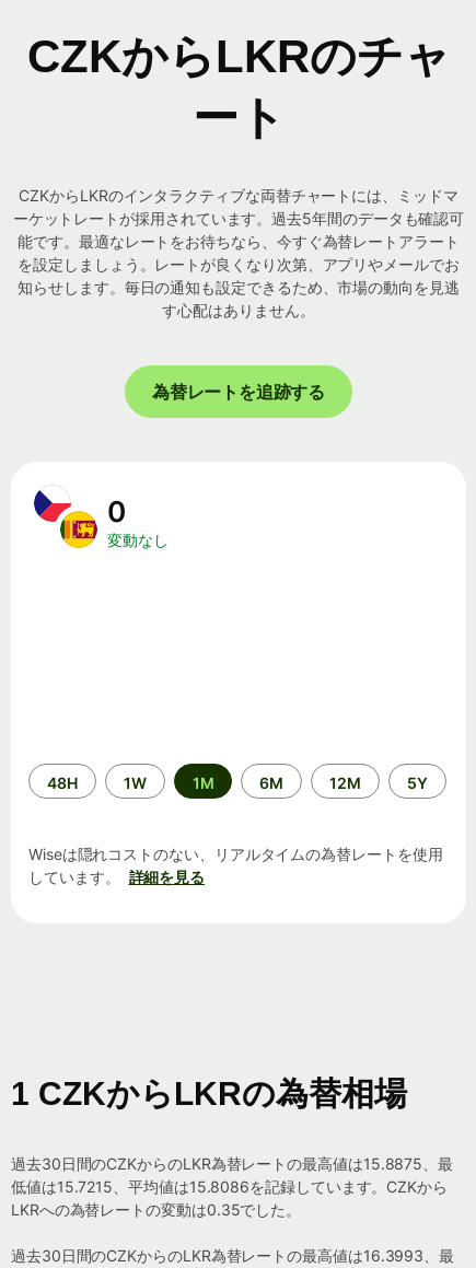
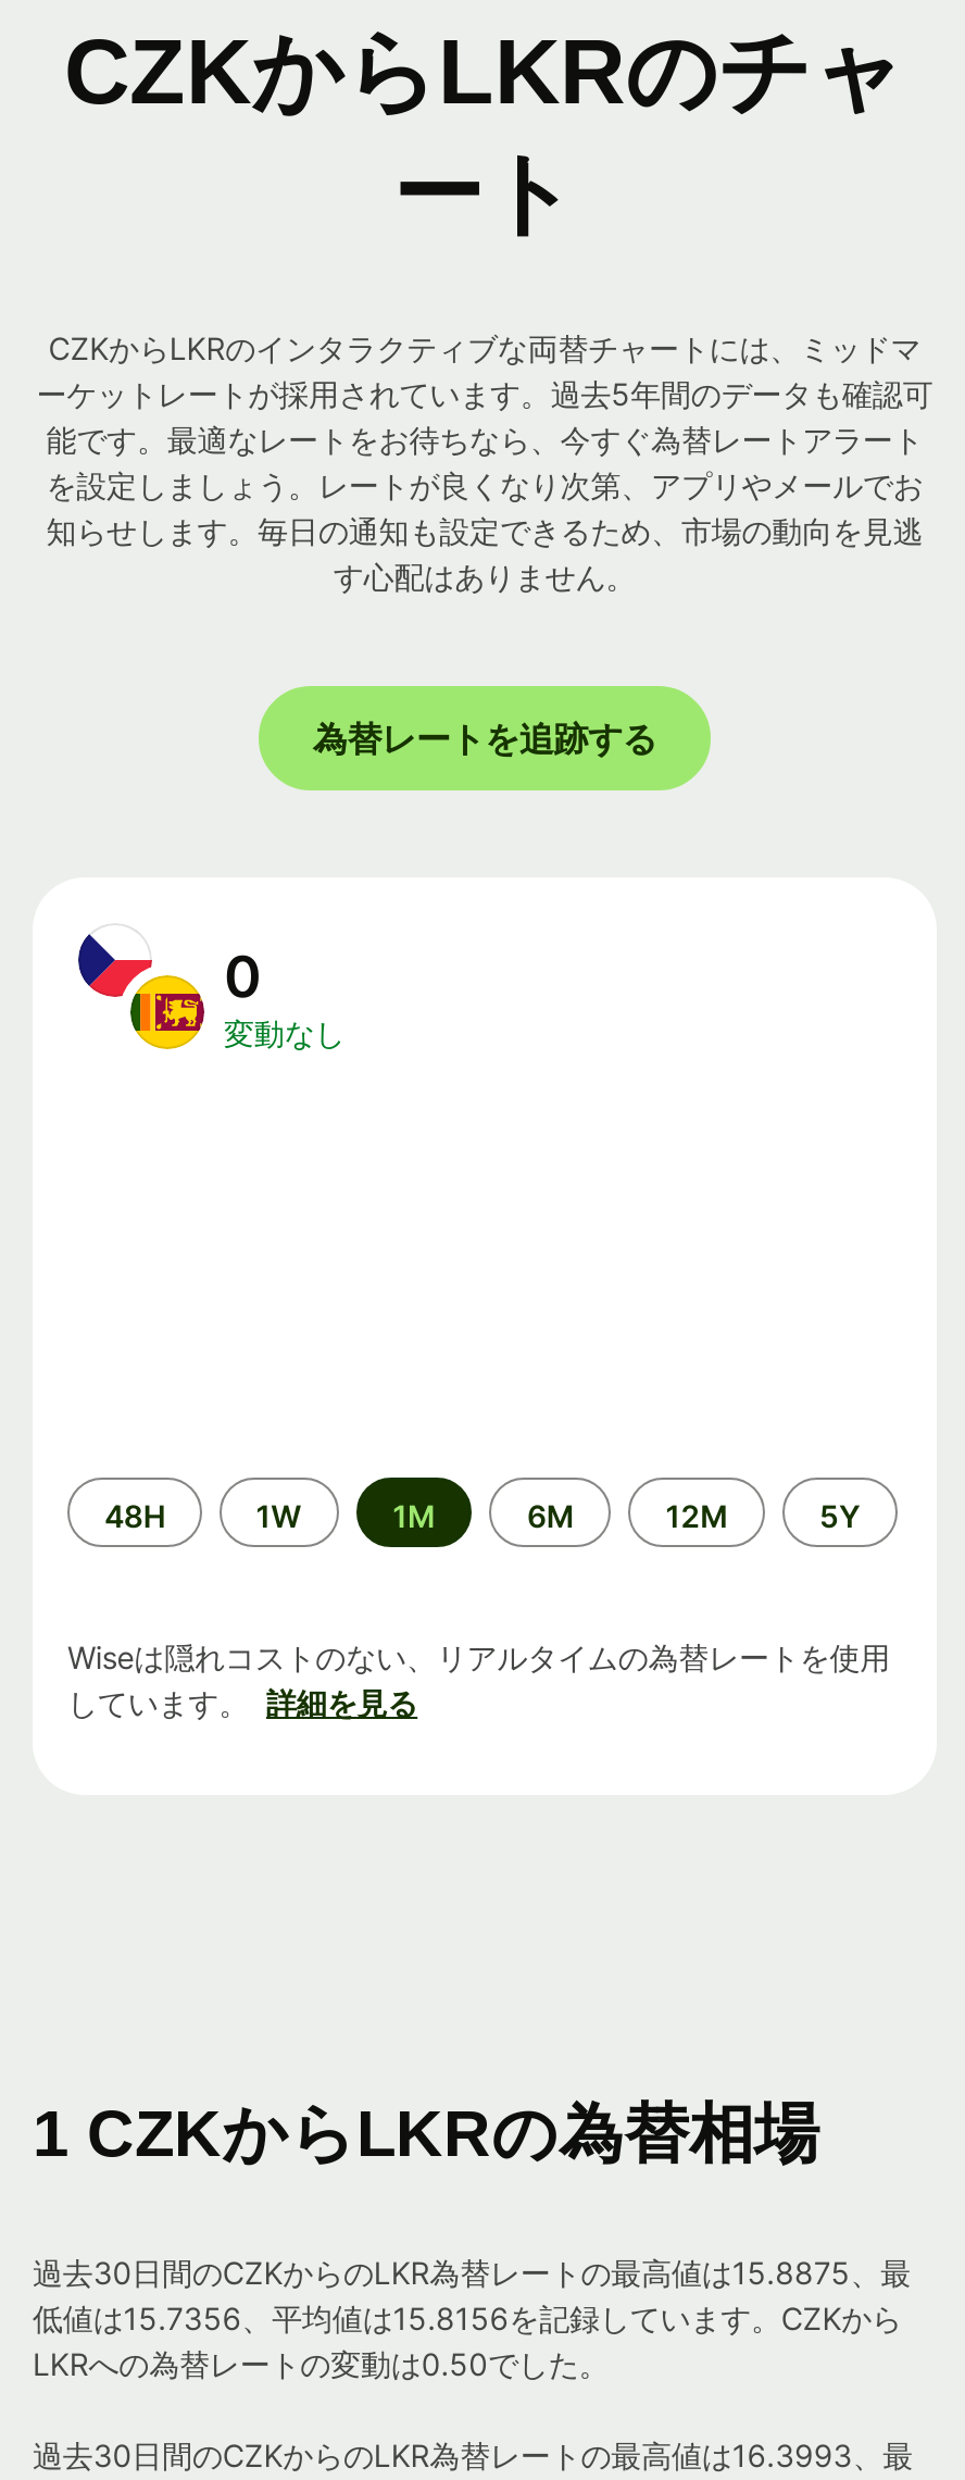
[11,1177,448,1196] 低値は15.7215、平均値は15.8086を記録しています。CZKから -> [33,2300,902,2337] 低値は15.7356、平均値は15.8156を記録しています。CZKから
[11,1200,301,1219] LKRへの為替レートの変動は0.35でした。 -> [33,2345,609,2382] LKRへの為替レートの変動は0.50でした。

